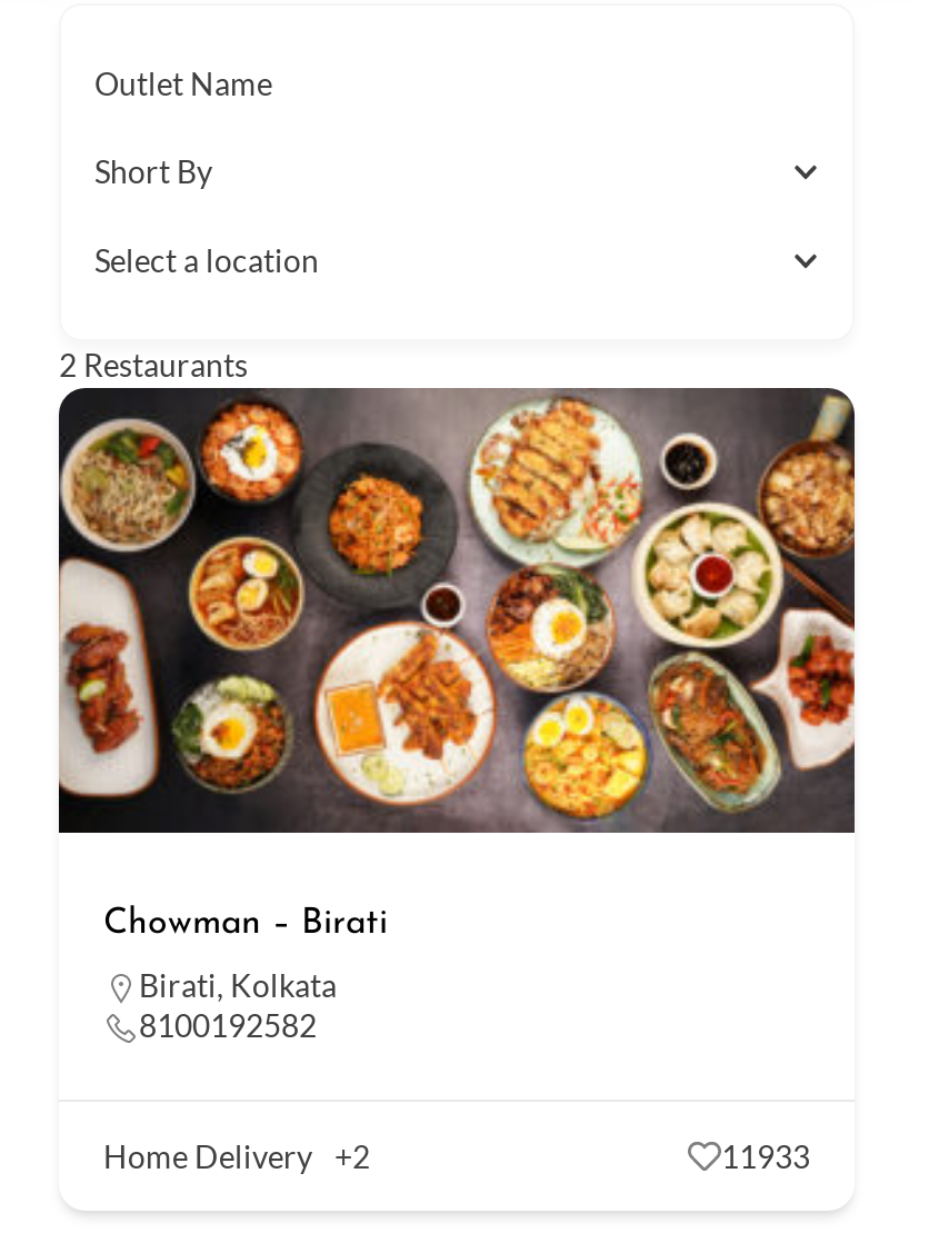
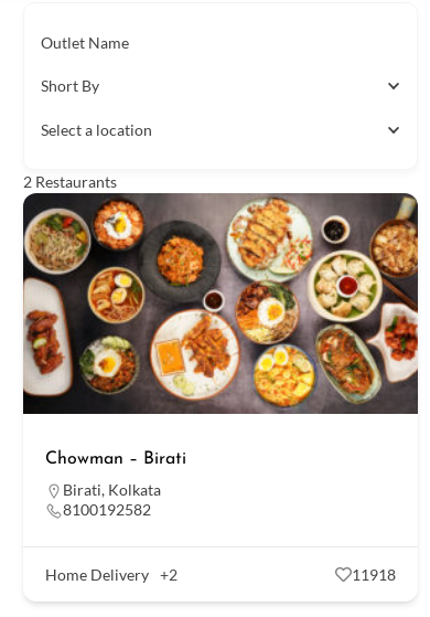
[721,1137,810,1175] 11933 -> [352,565,396,584] 11918

